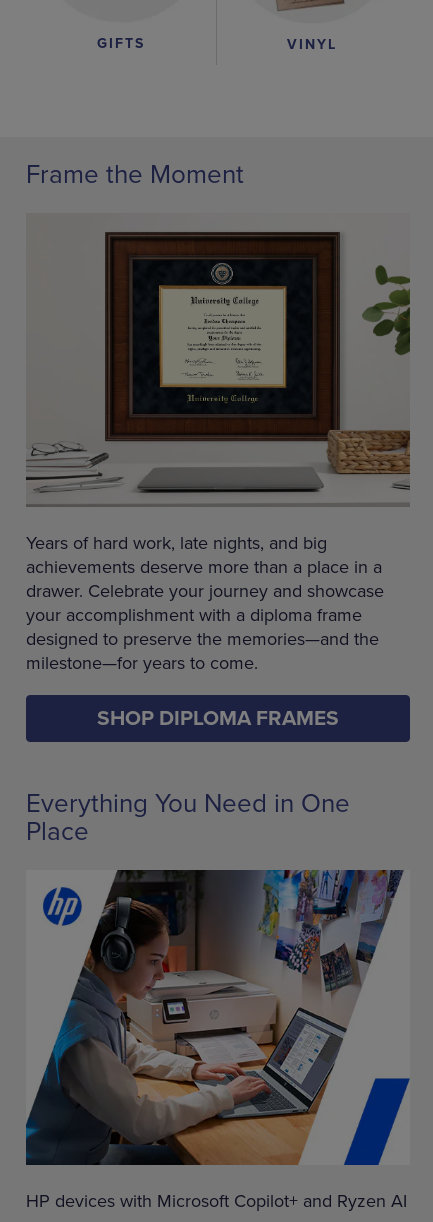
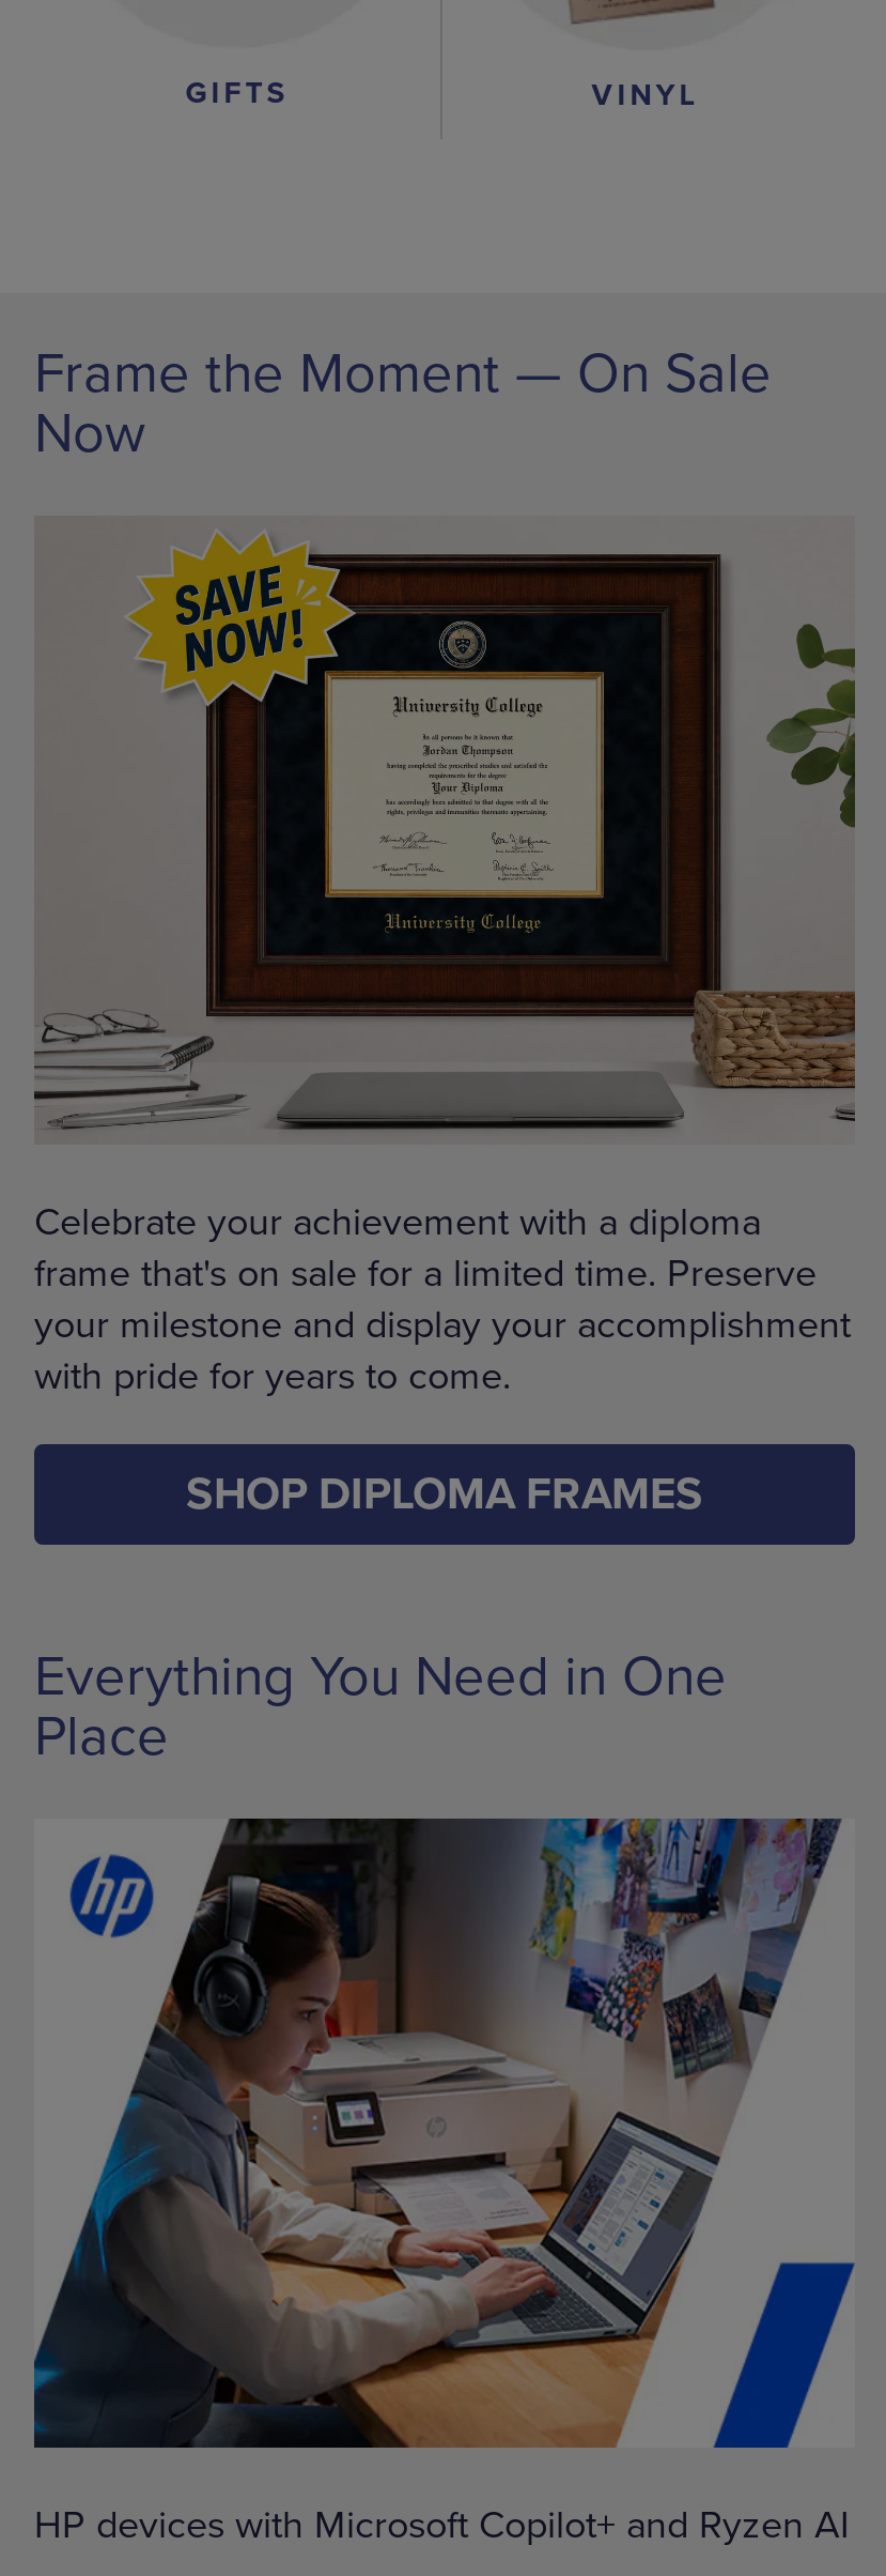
[26,159,244,190] Frame the Moment -> [34,340,772,466] Frame the Moment — On Sale | Now
[26,230,411,674] [image] | Years of hard work, late nights, and big | achievements deserve more than a place in a | drawer. Celebrate your journey and showcase | your accomplishment with a diploma frame | designed to preserve the memories—and the | milestone—for years to come. -> [34,494,857,1398] [image] | Celebrate your achievement with a diploma | frame that's on sale for a limited time. Preserve | your milestone and display your accomplishment | with pride for years to come.

